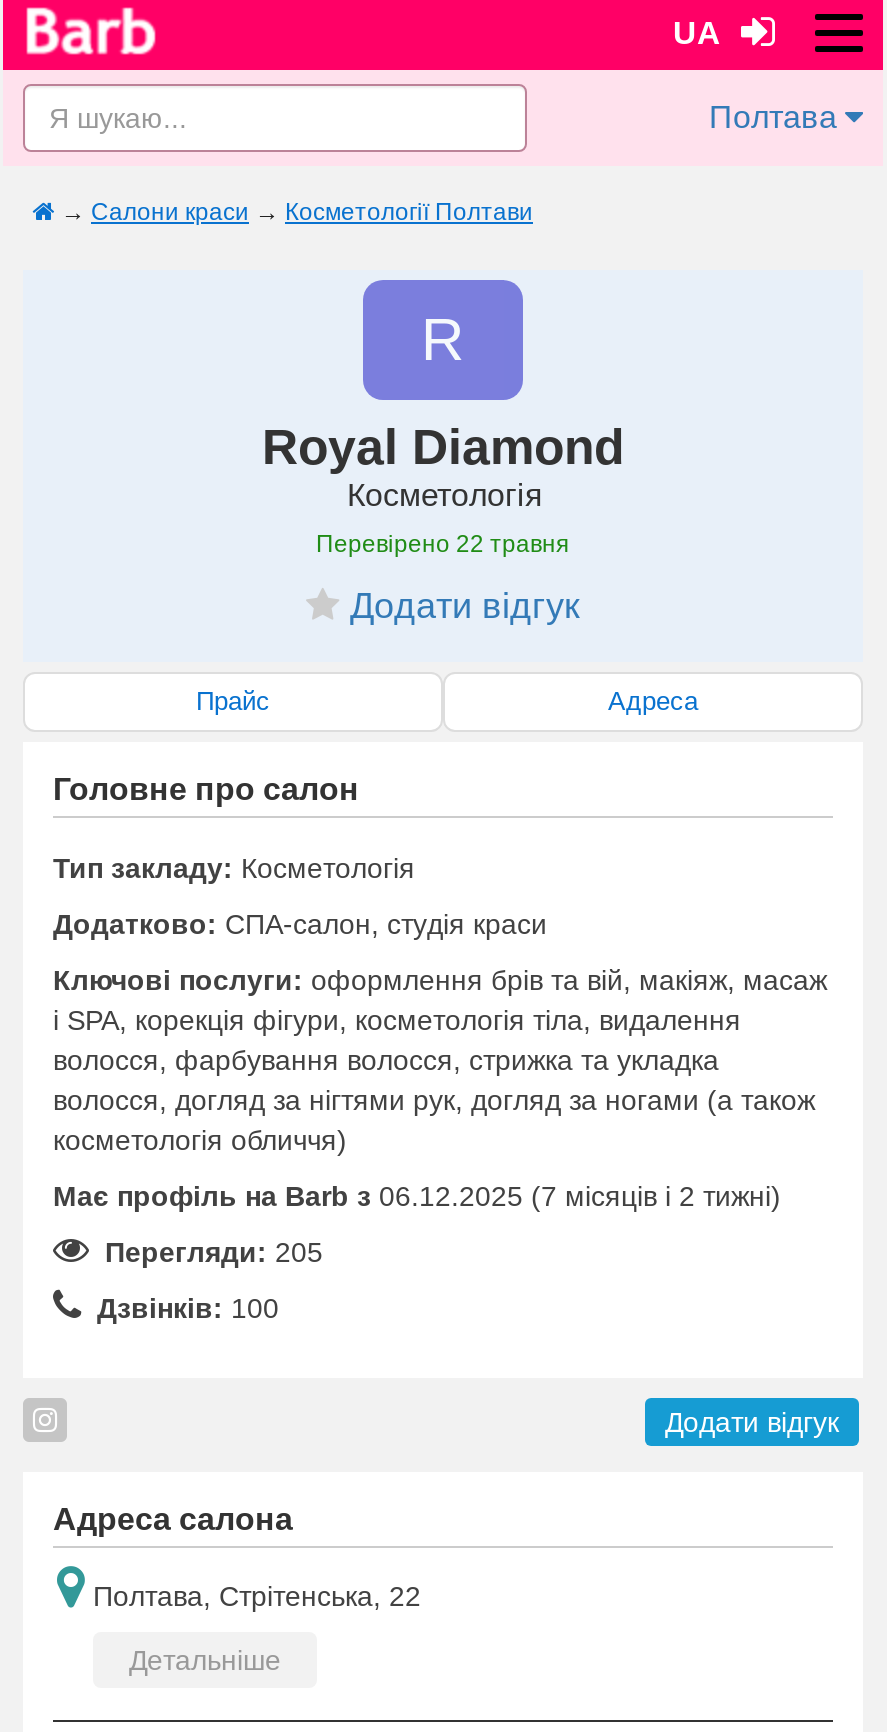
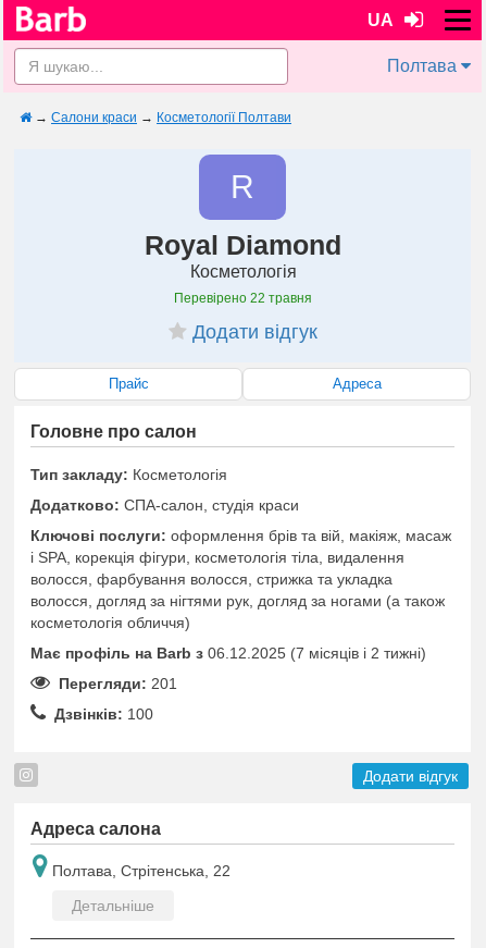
[89,1236,323,1268] Перегляди: 205 -> [50,675,177,692] Перегляди: 201

